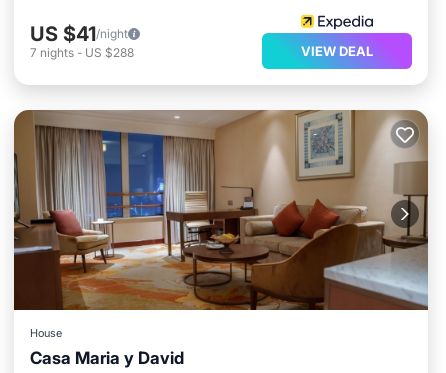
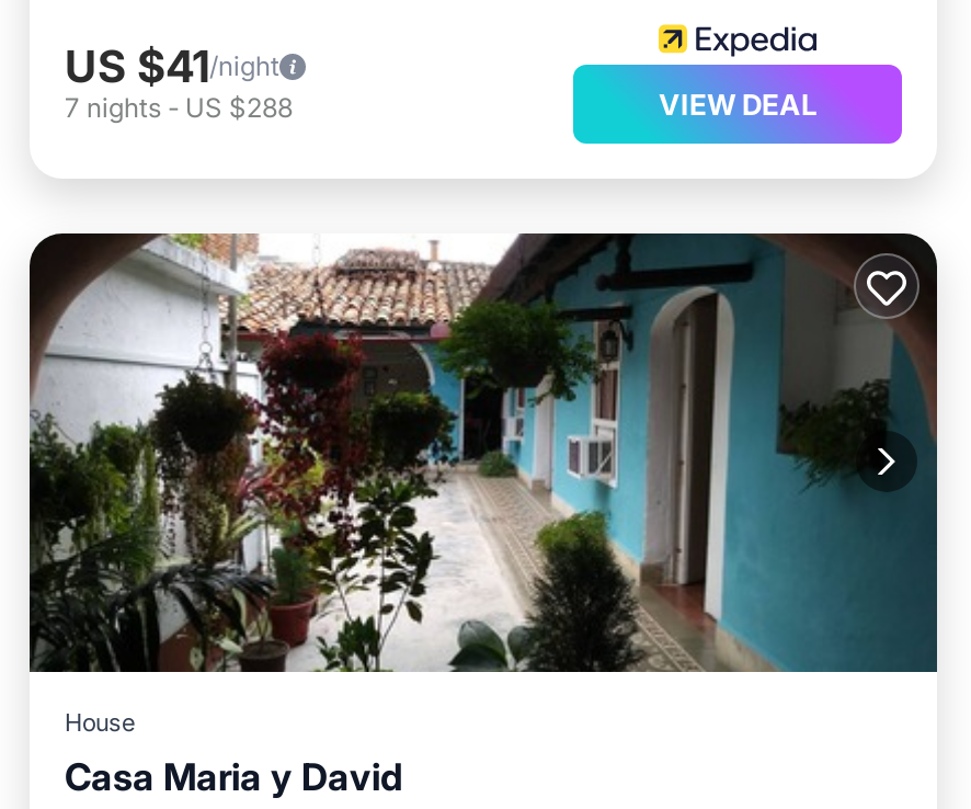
[13,109,429,311] [image] -> [27,231,939,674] [image]

